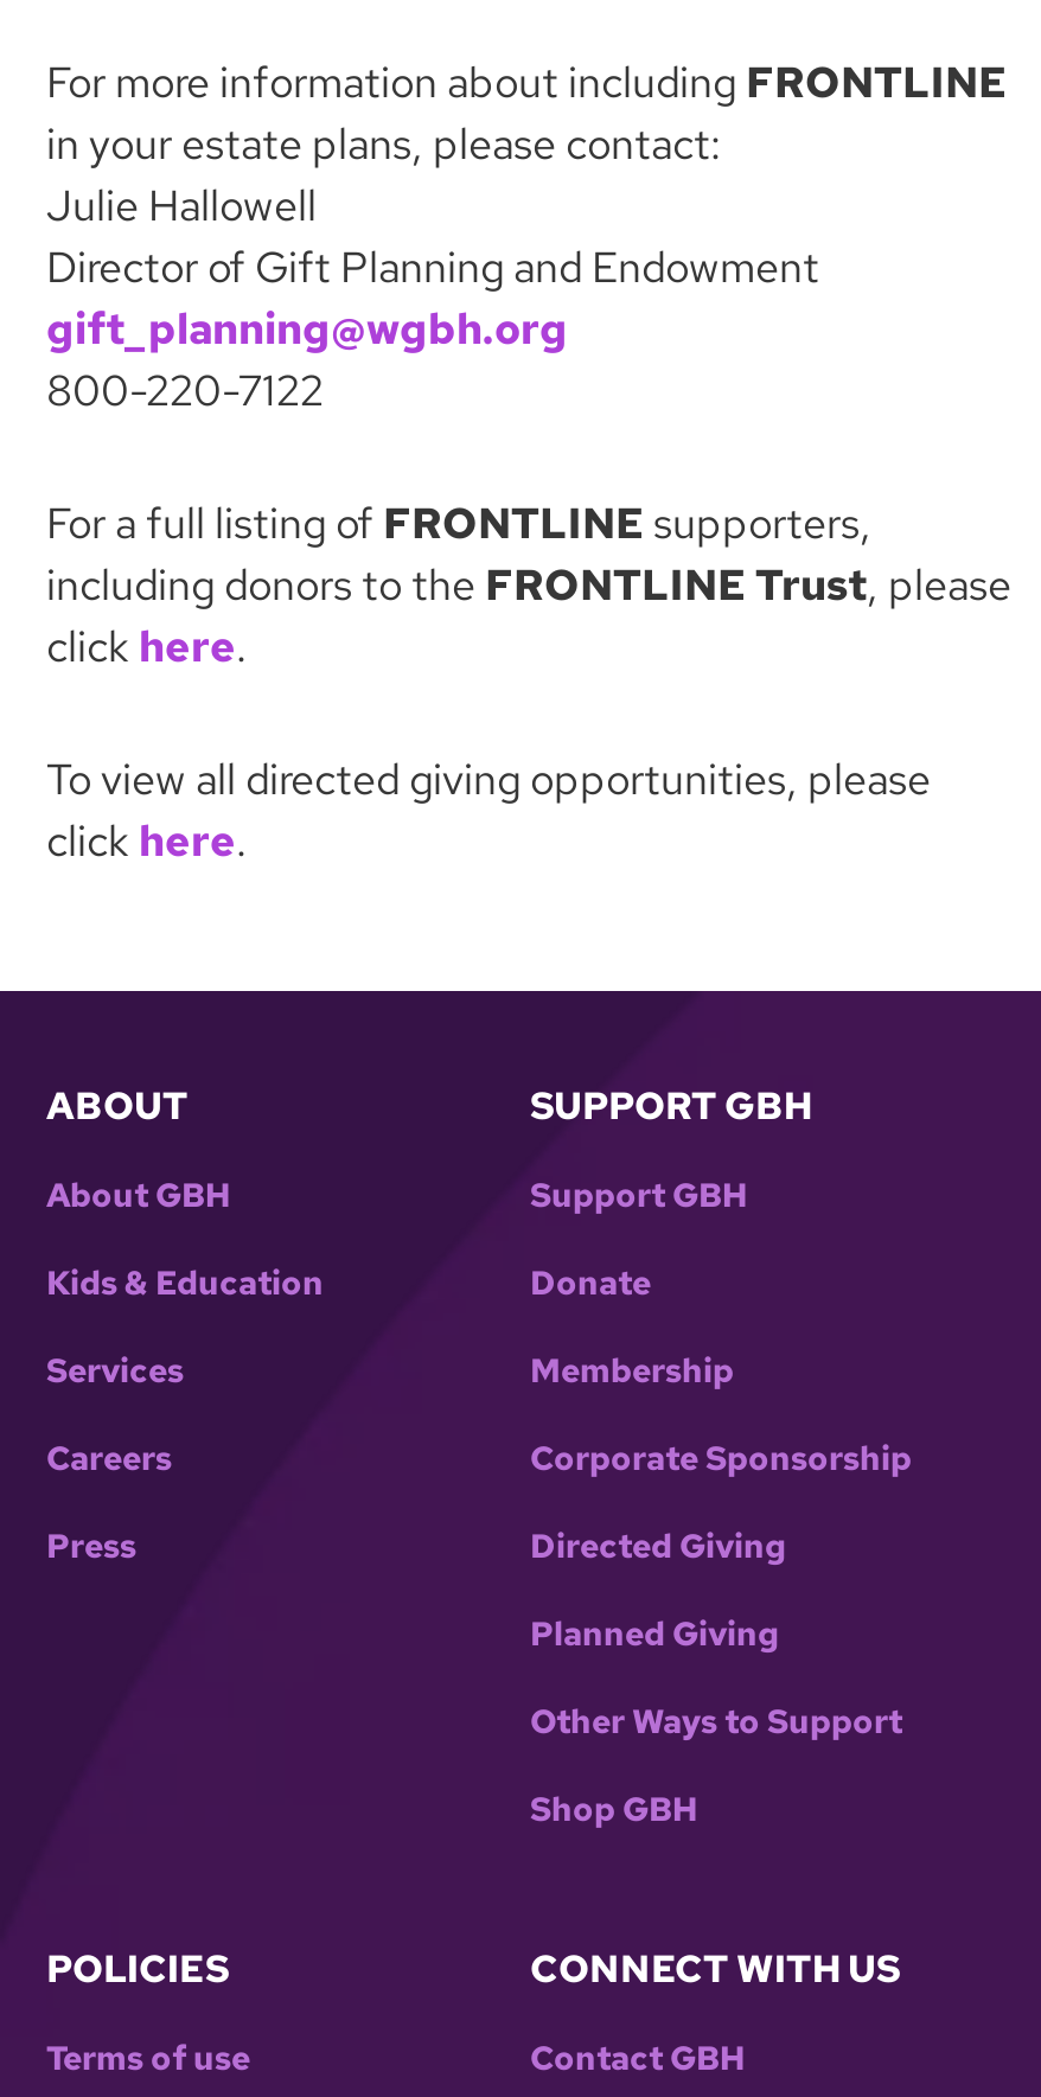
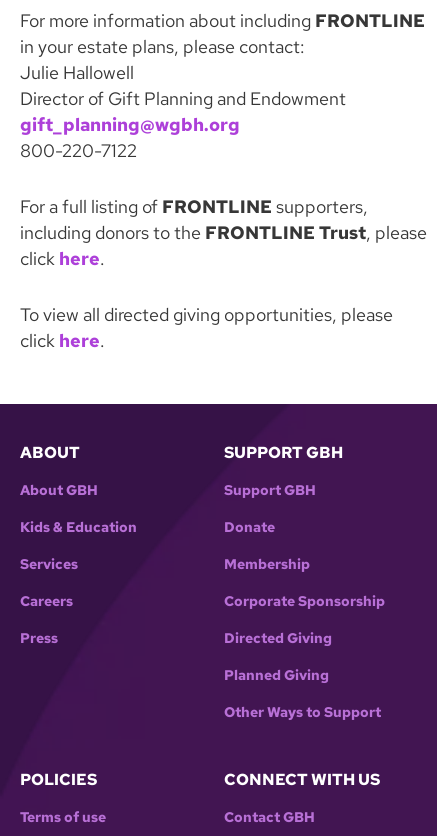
[530,1788,698,1830] Shop GBH -> none

